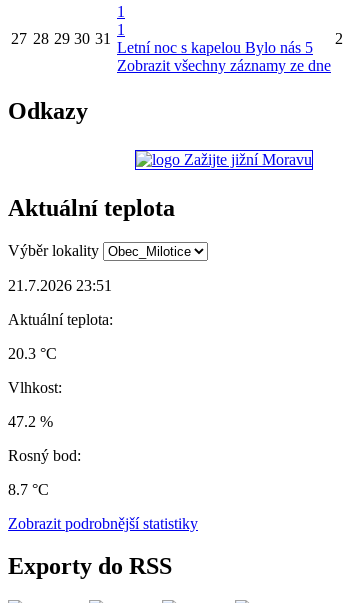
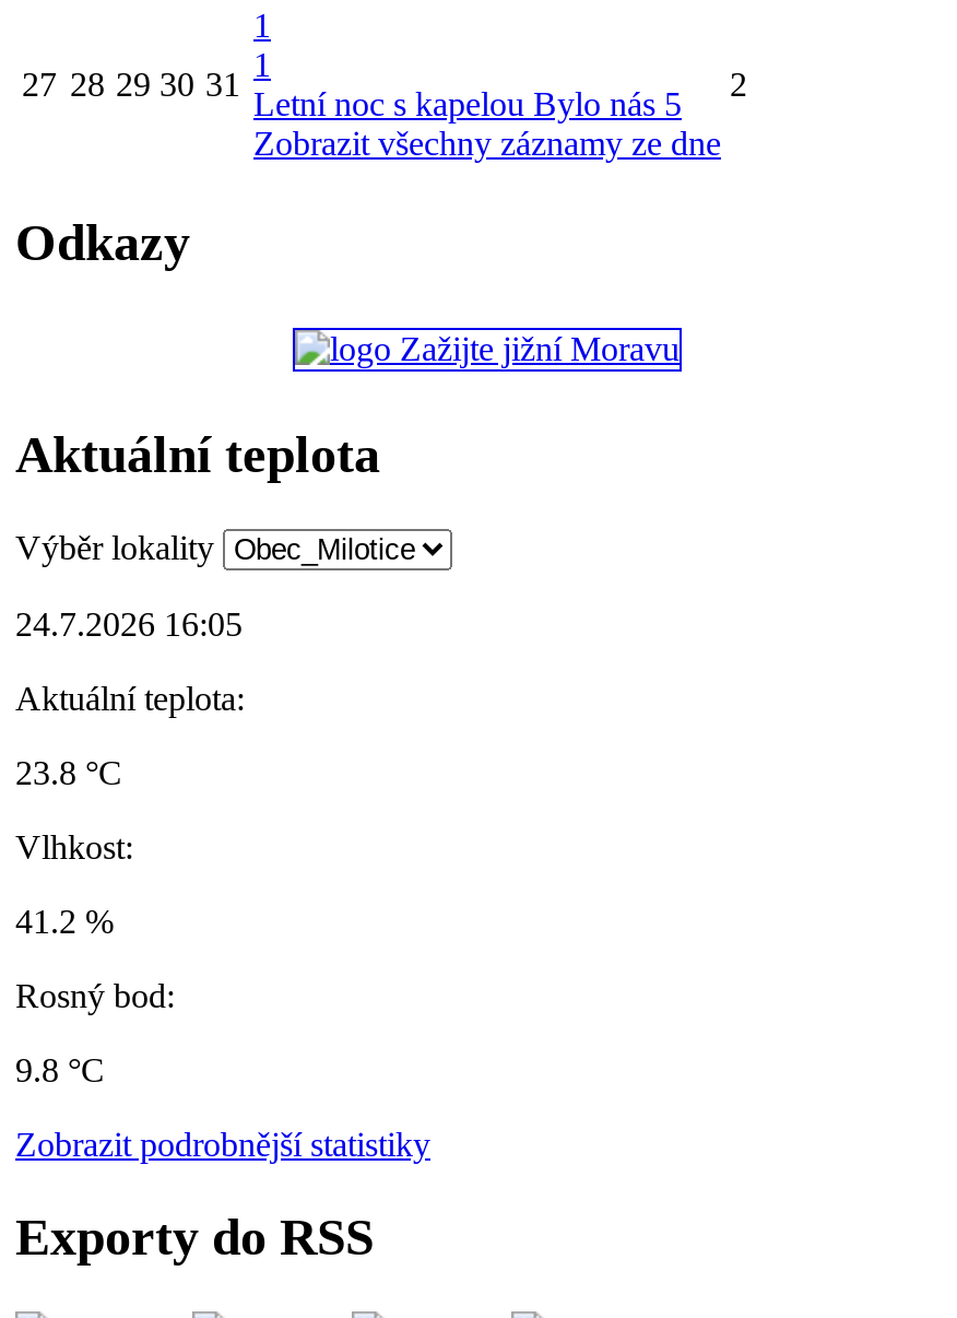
[8,277,112,294] 21.7.2026 23:51 -> [15,605,243,642] 24.7.2026 16:05
[8,345,57,362] 20.3 °C -> [15,754,122,791] 23.8 °C
[8,413,53,430] 47.2 % -> [15,902,114,939] 41.2 %
[8,481,49,498] 8.7 °C -> [15,1051,105,1088] 9.8 °C

